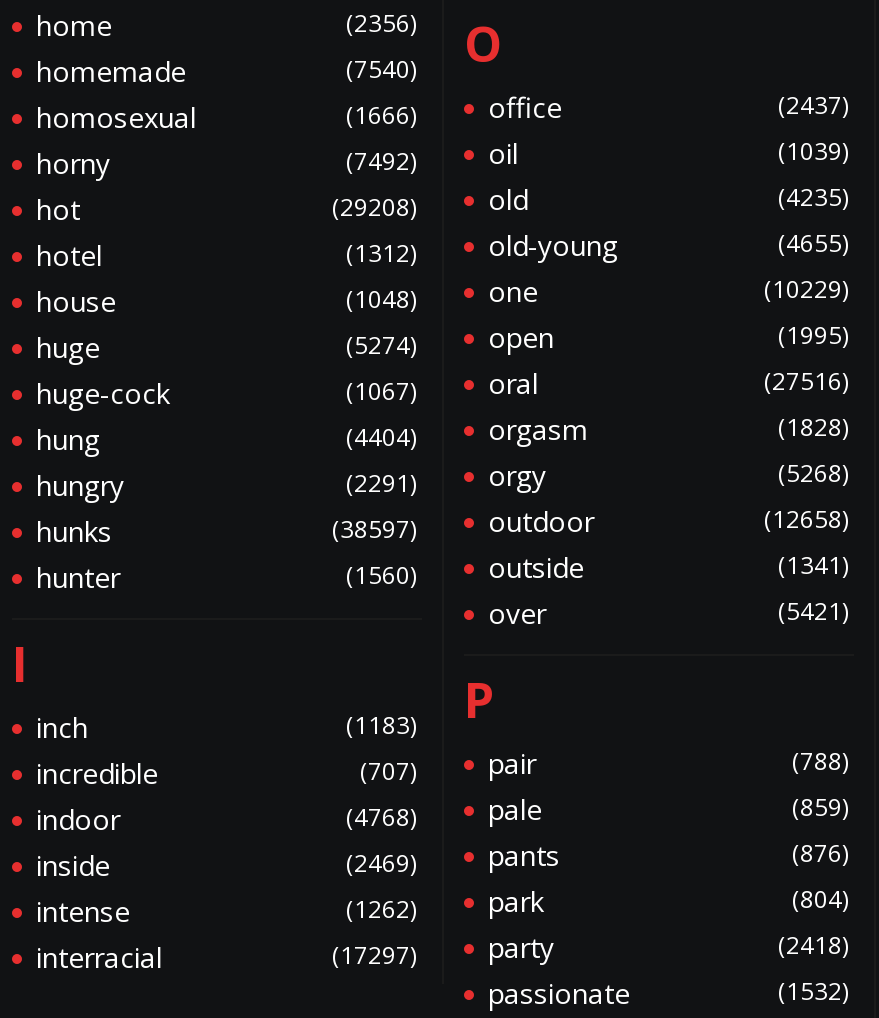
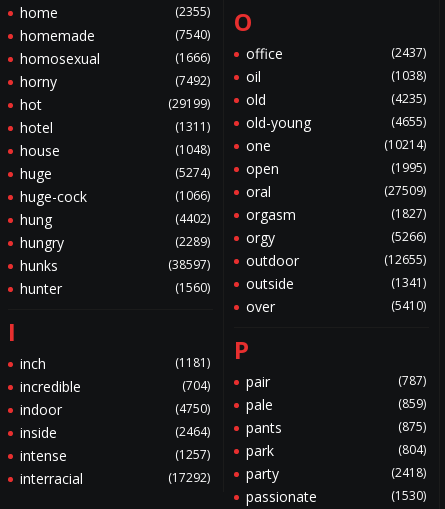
[346,7,500,87] (2356) (7540) O -> [175,3,252,43] (2355) (7540) O
[778,135,848,169] (1039) -> [391,67,426,84] (1038)
[332,191,416,225] (29208) -> [168,95,210,112] (29199)
[346,237,416,271] (1312) -> [175,118,210,135] (1311)
[764,273,848,307] (10229) -> [384,136,426,153] (10214)
[346,375,416,409] (1067) -> [175,187,210,204] (1066)
[764,365,848,399] (27516) -> [384,182,426,199] (27509)
[346,421,416,455] (4404) -> [175,210,210,227] (4402)
[778,411,848,445] (1828) -> [391,205,426,222] (1827)
[346,467,416,501] (2291) -> [175,233,210,250] (2289)
[778,457,848,491] (5268) -> [391,228,426,245] (5266)
[764,503,848,537] (12658) -> [384,251,426,268] (12655)
[778,595,848,629] (5421) -> [391,297,426,314] (5410)
[346,667,494,743] (1183) P -> [175,333,249,371] (1181) P
[360,755,416,789] (707) -> [182,377,210,394] (704)
[792,745,848,779] (788) -> [398,372,426,389] (787)
[346,801,416,835] (4768) -> [175,400,210,417] (4750)
[346,847,416,881] (2469) -> [175,423,210,440] (2464)
[792,837,848,871] (876) -> [398,418,426,435] (875)
[346,893,416,927] (1262) -> [175,446,210,463] (1257)
[332,939,416,973] (17297) -> [168,469,210,486] (17292)
[778,975,848,1009] (1532) -> [391,487,426,504] (1530)

